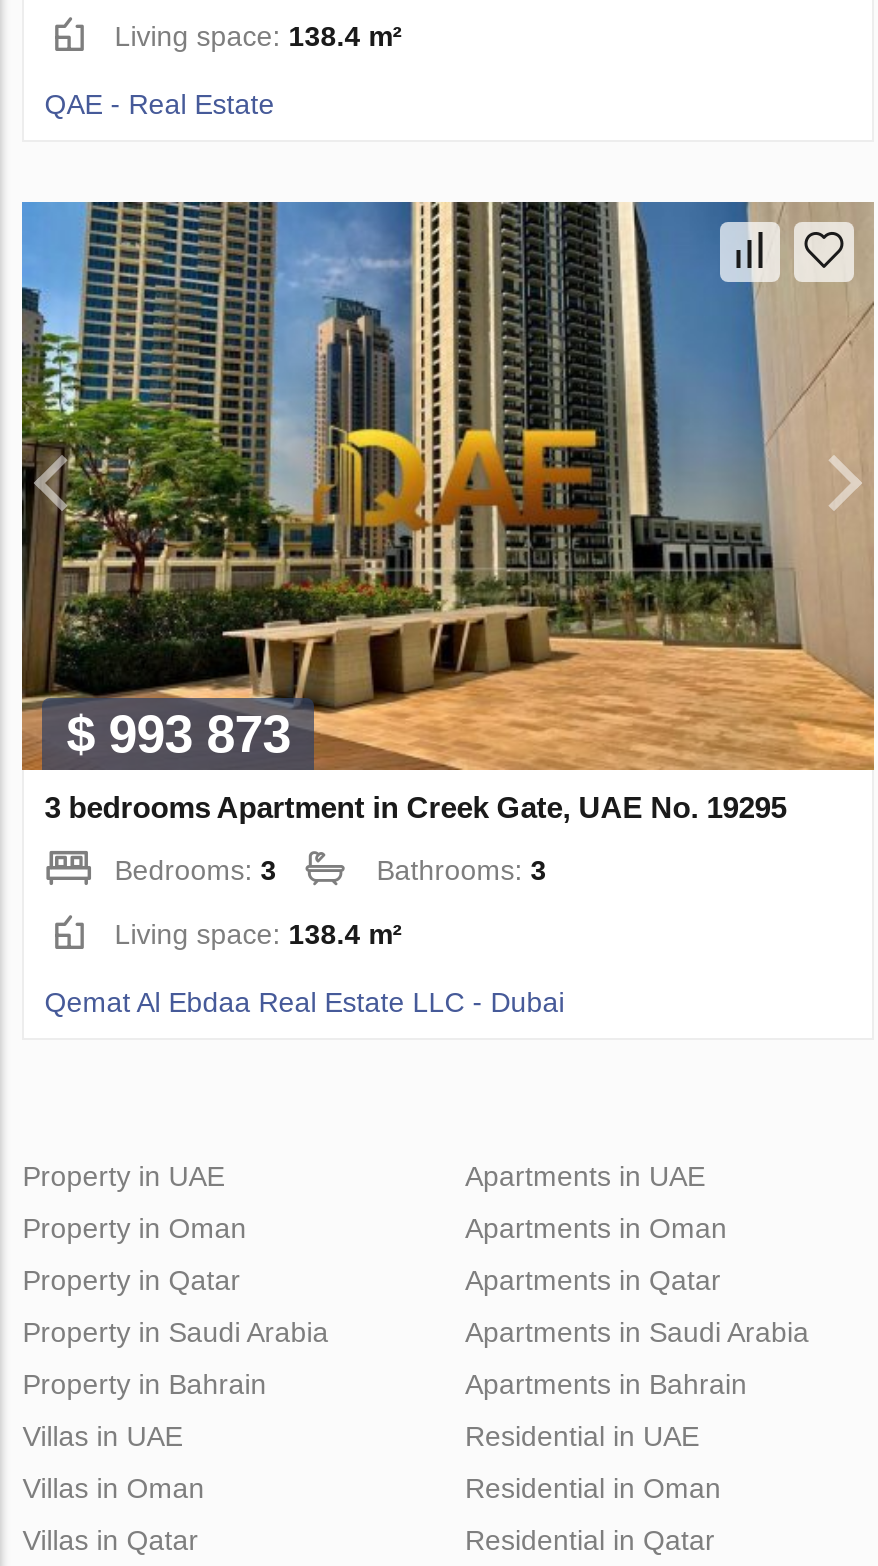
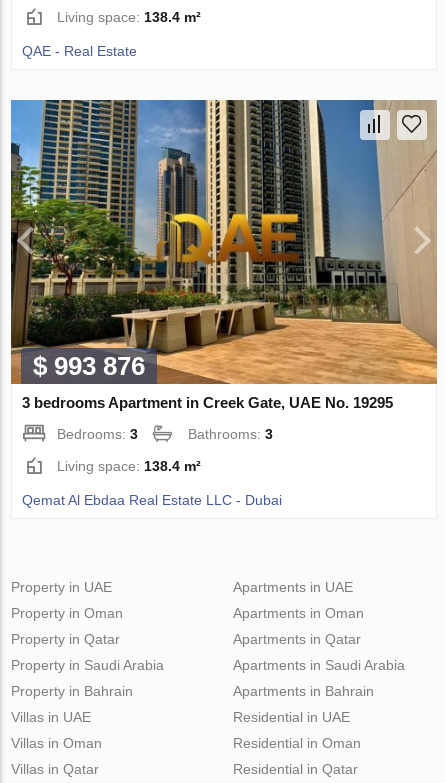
[66,704,290,764] $ 993 873 -> [33,351,145,381] $ 993 876

